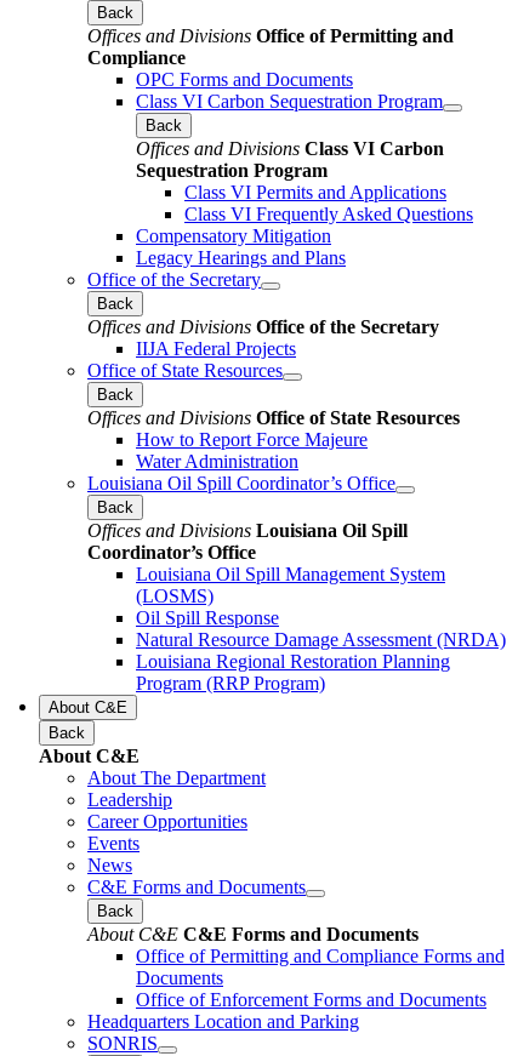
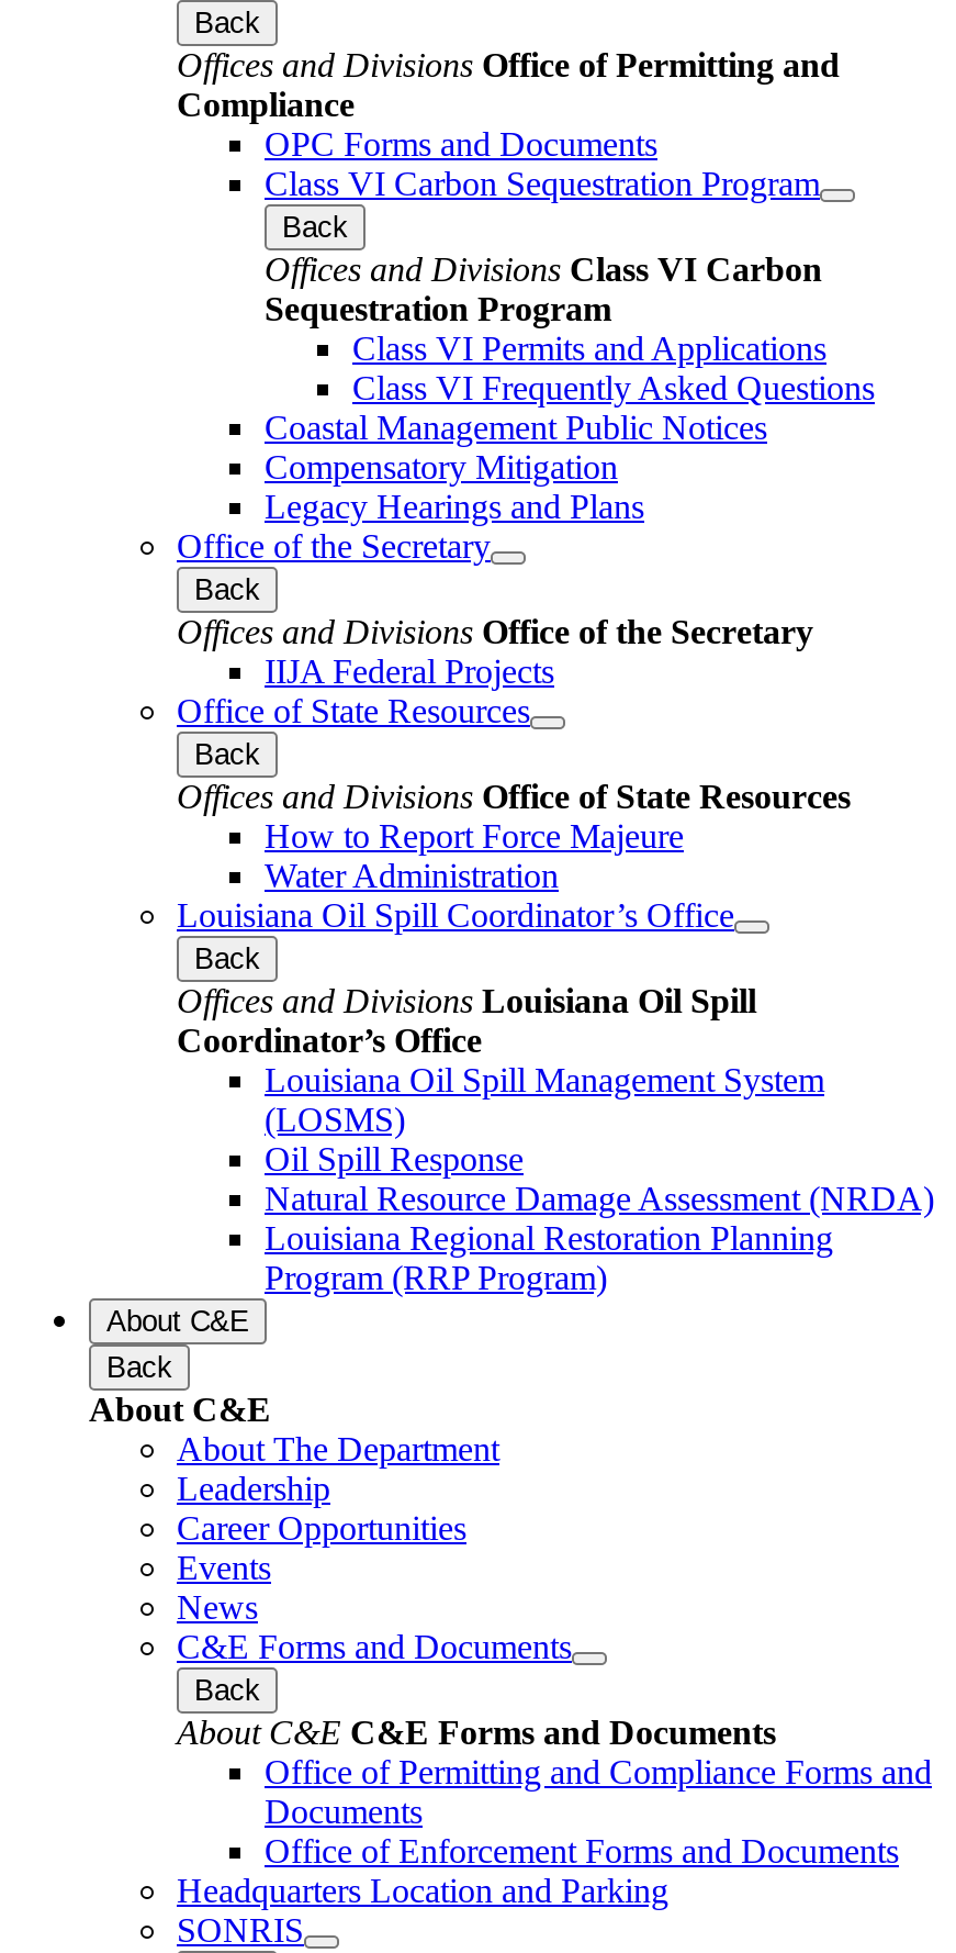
none -> [265,408,767,445] Coastal Management Public Notices

